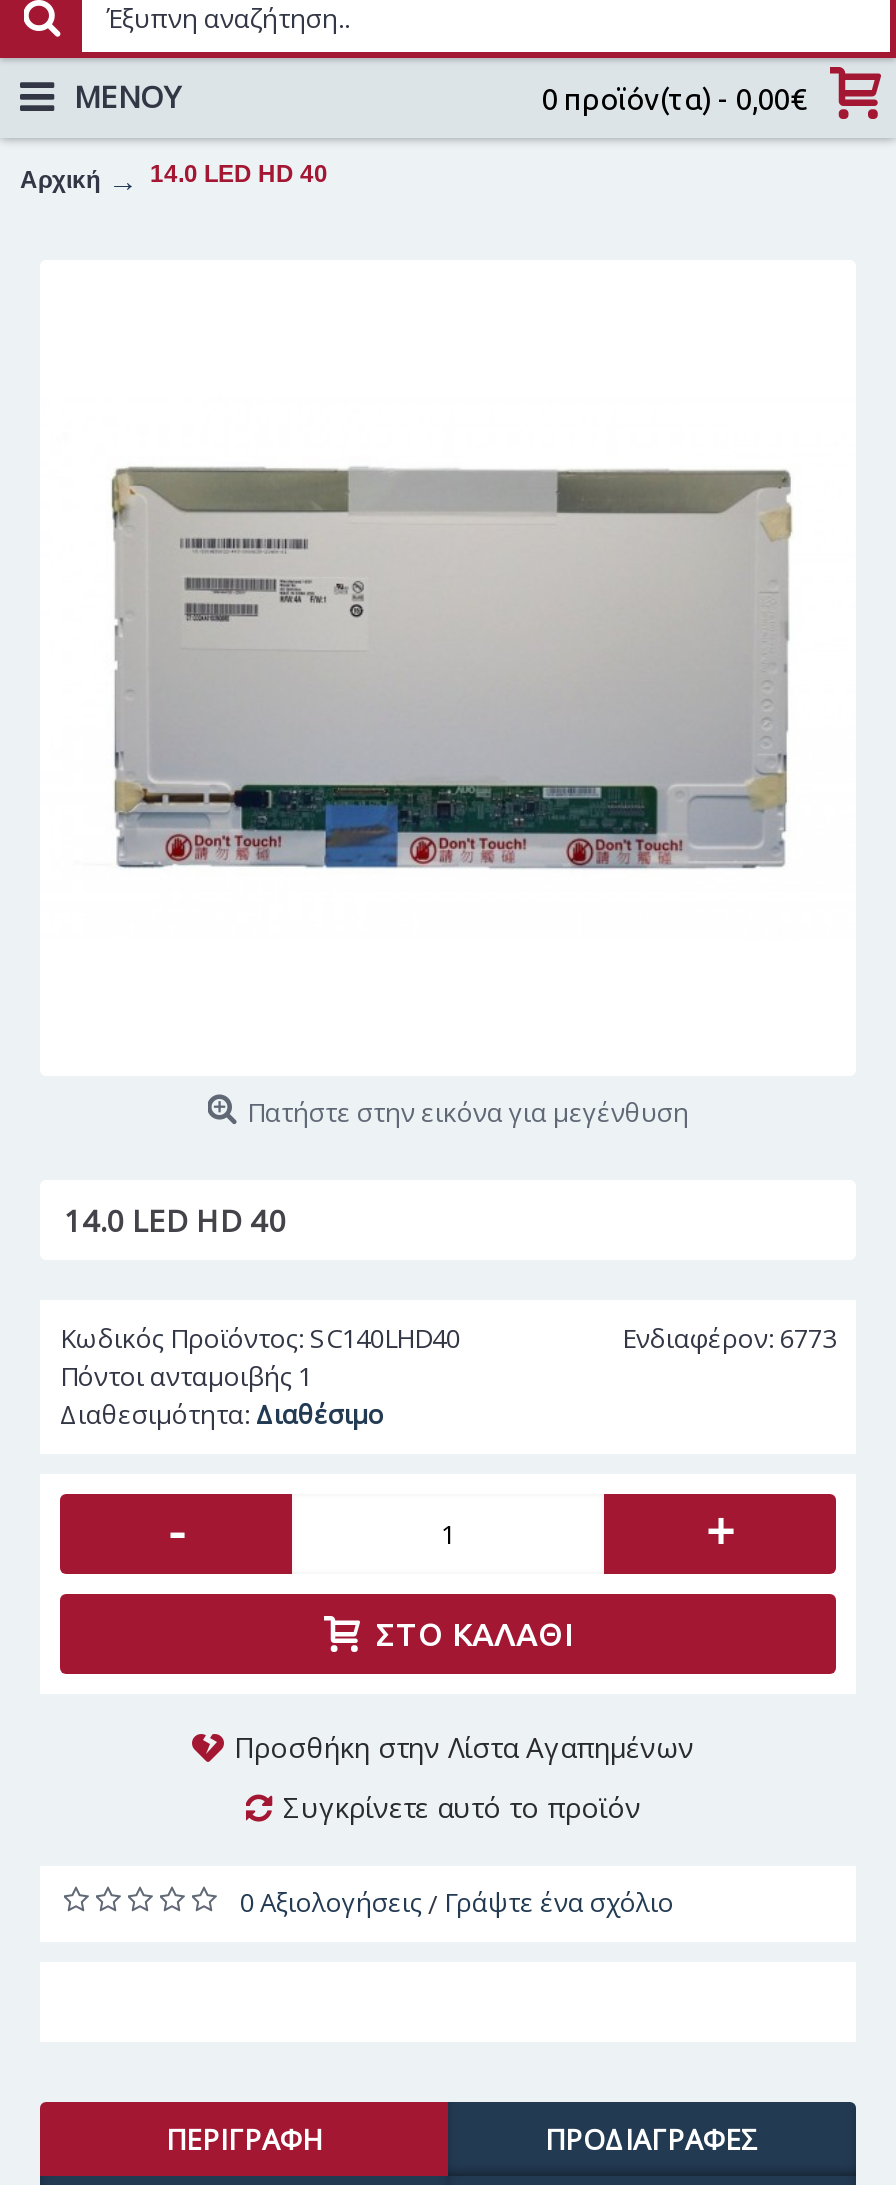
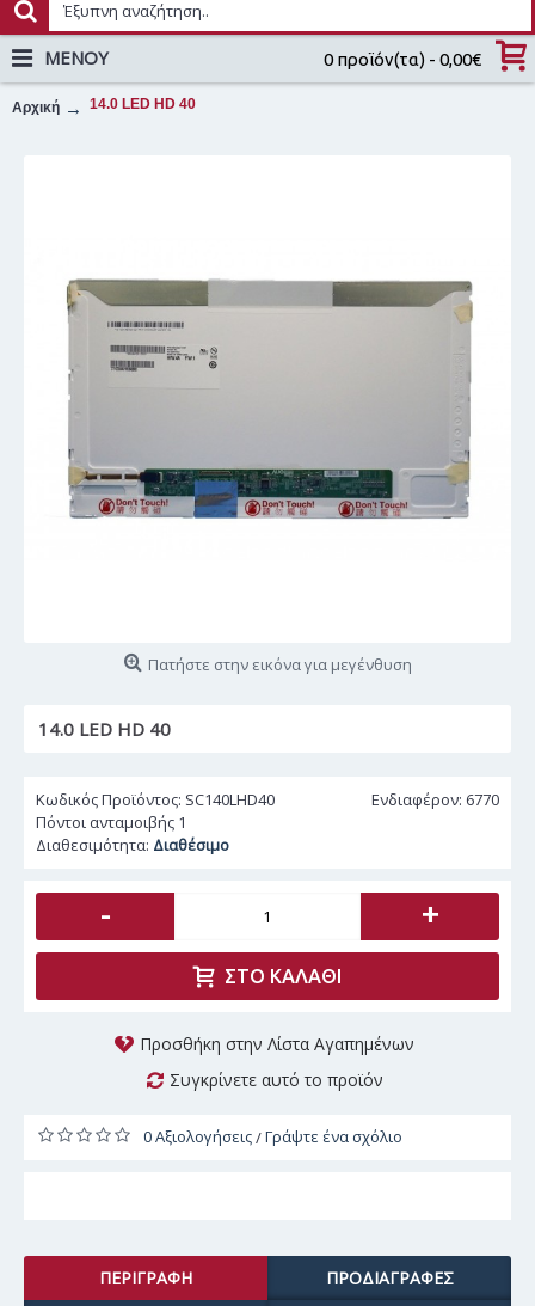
[622,1320,836,1356] Ενδιαφέρον: 6773 -> [371,789,499,810] Ενδιαφέρον: 6770

